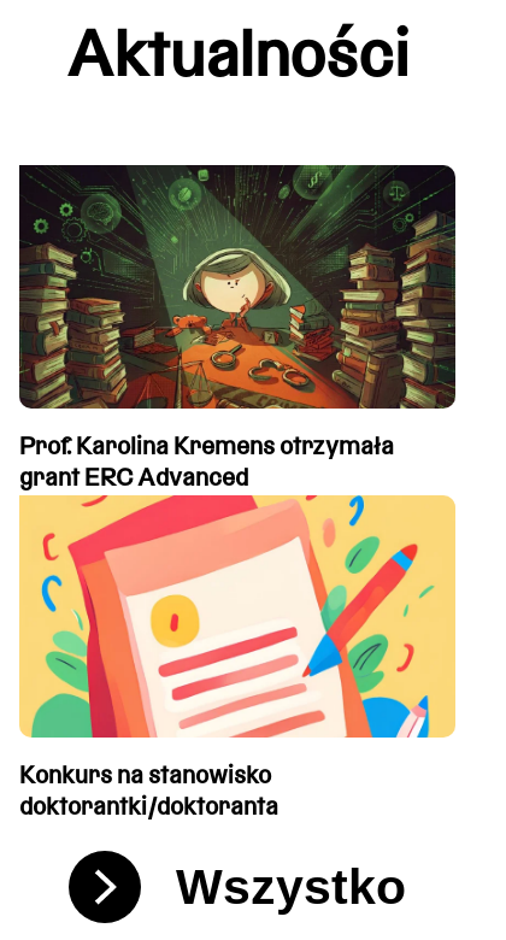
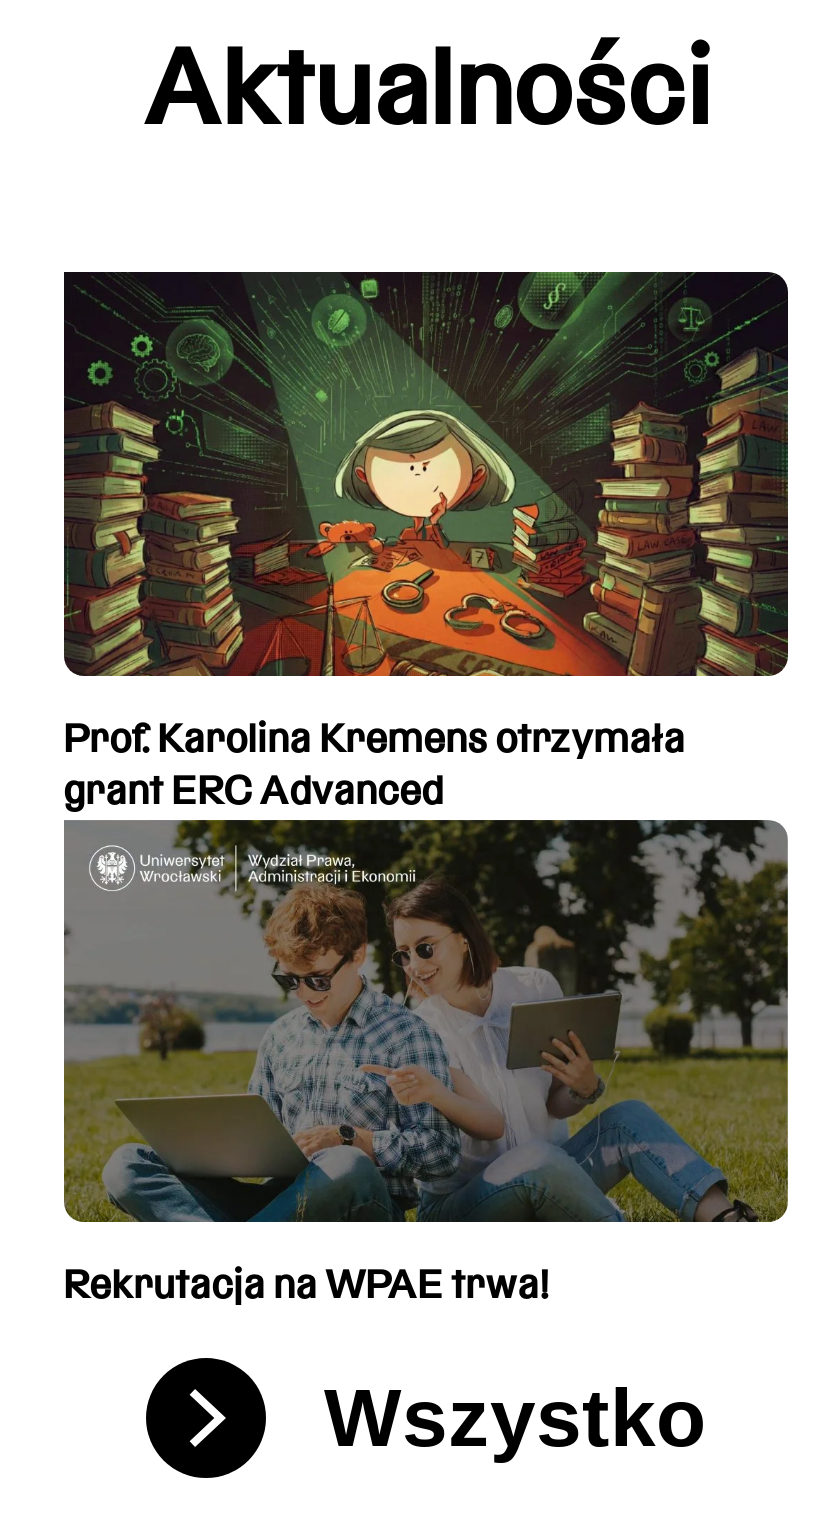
[18,494,457,819] [image] | Konkurs na stanowisko | doktorantki/doktoranta -> [62,818,790,1305] [image] | Rekrutacja na WPAE trwa!

